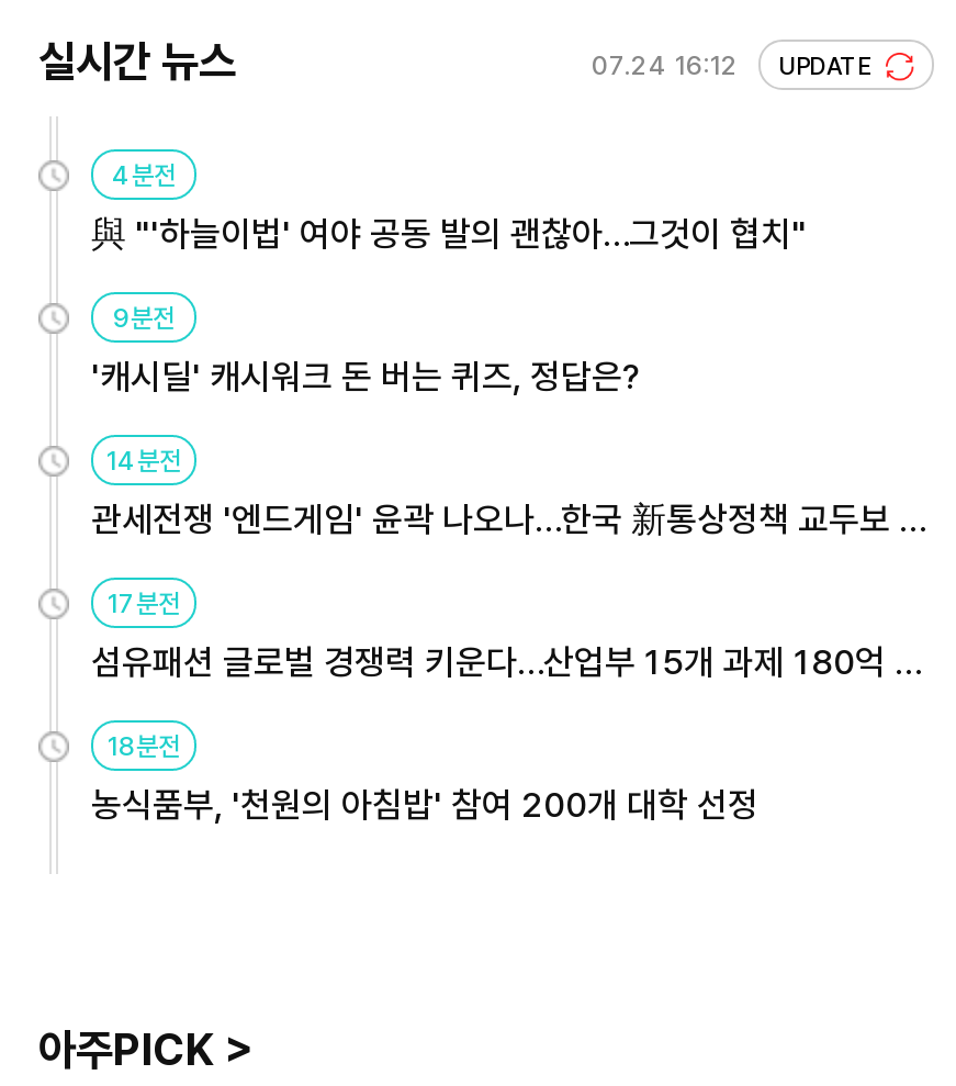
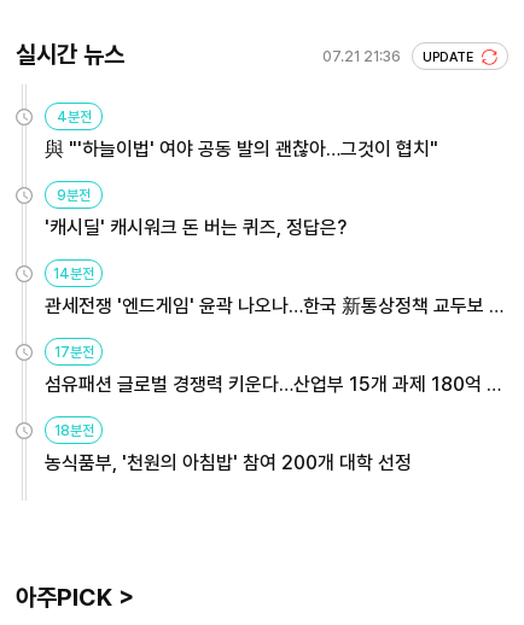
[592,50,877,81] 07.24 16:12 UPDATE -> [322,48,477,65] 07.21 21:36 UPDATE

